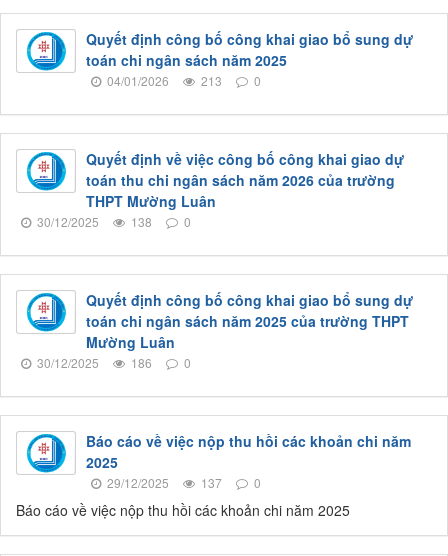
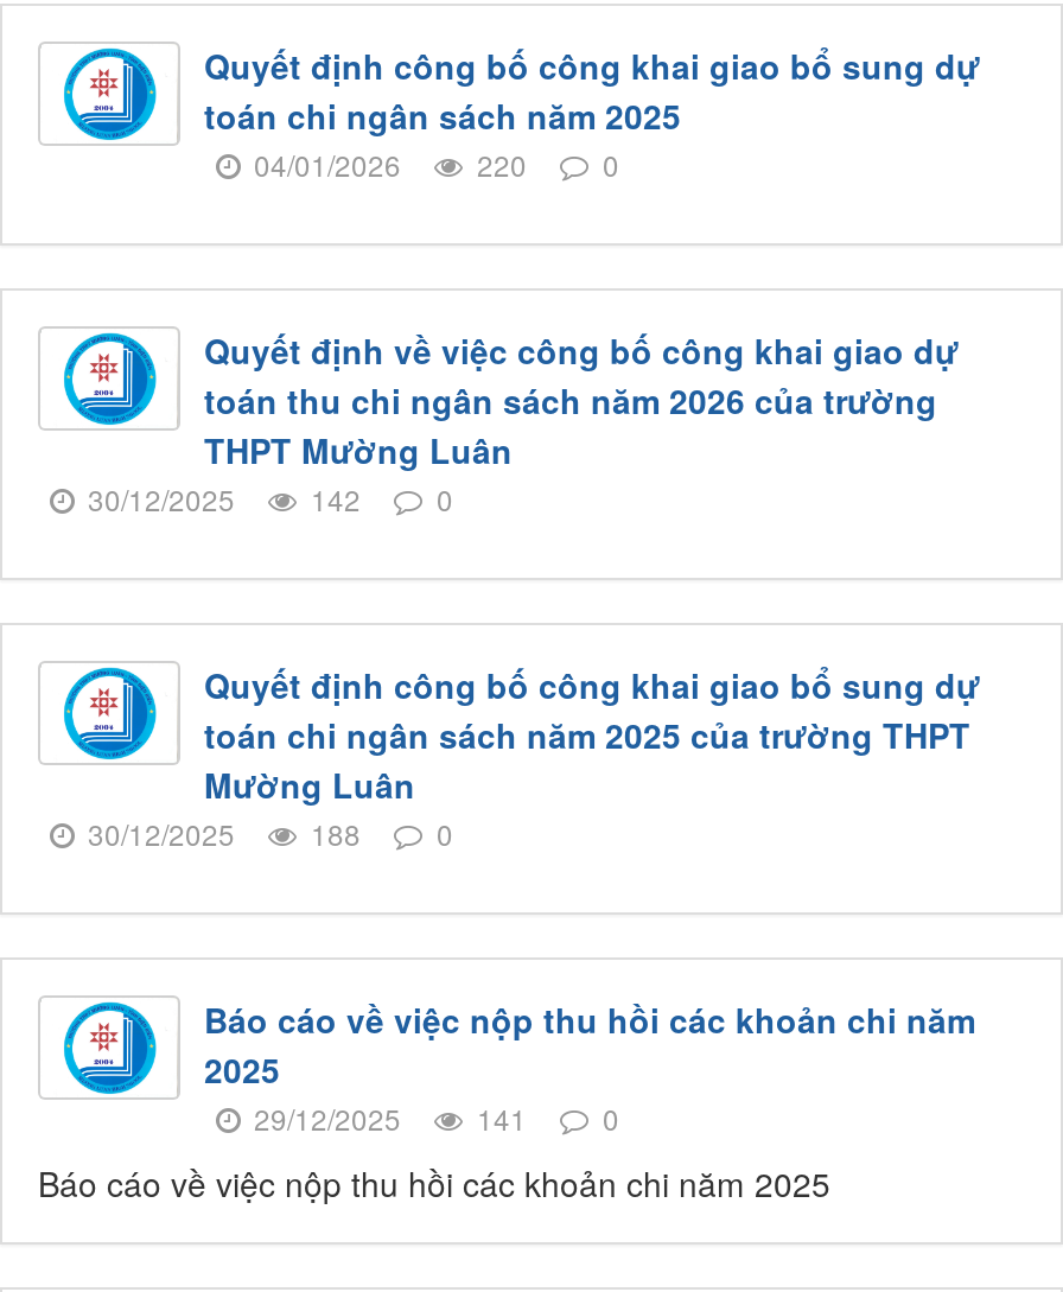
[104,72,261,89] 04/01/2026 213 0 -> [247,144,619,184] 04/01/2026 220 0
[34,213,191,230] 30/12/2025 138 0 -> [81,478,453,518] 30/12/2025 142 0
[34,354,191,371] 30/12/2025 186 0 -> [81,813,453,853] 30/12/2025 188 0
[104,474,261,491] 29/12/2025 137 0 -> [247,1097,619,1138] 29/12/2025 141 0

